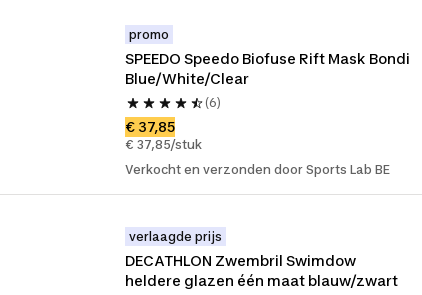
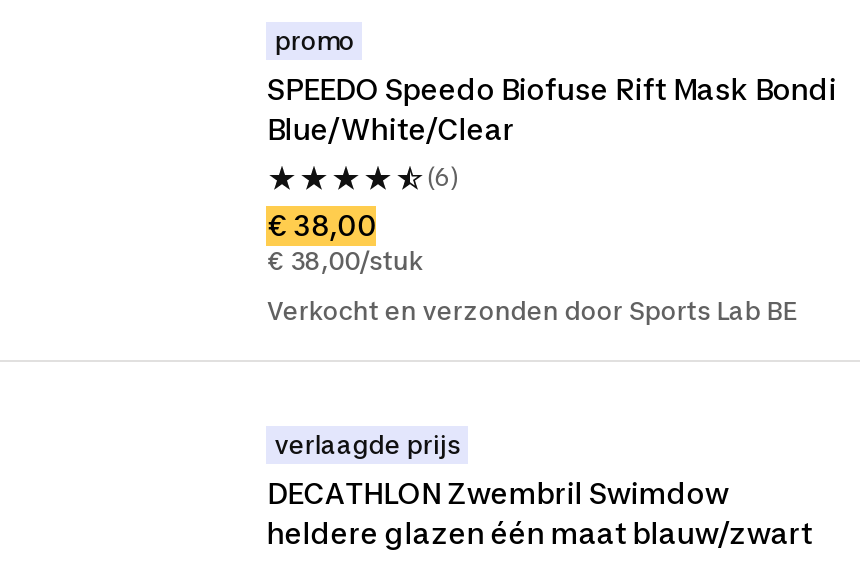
[125,118,202,152] € 37,85 | € 37,85/stuk -> [267,208,423,276] € 38,00 | € 38,00/stuk

